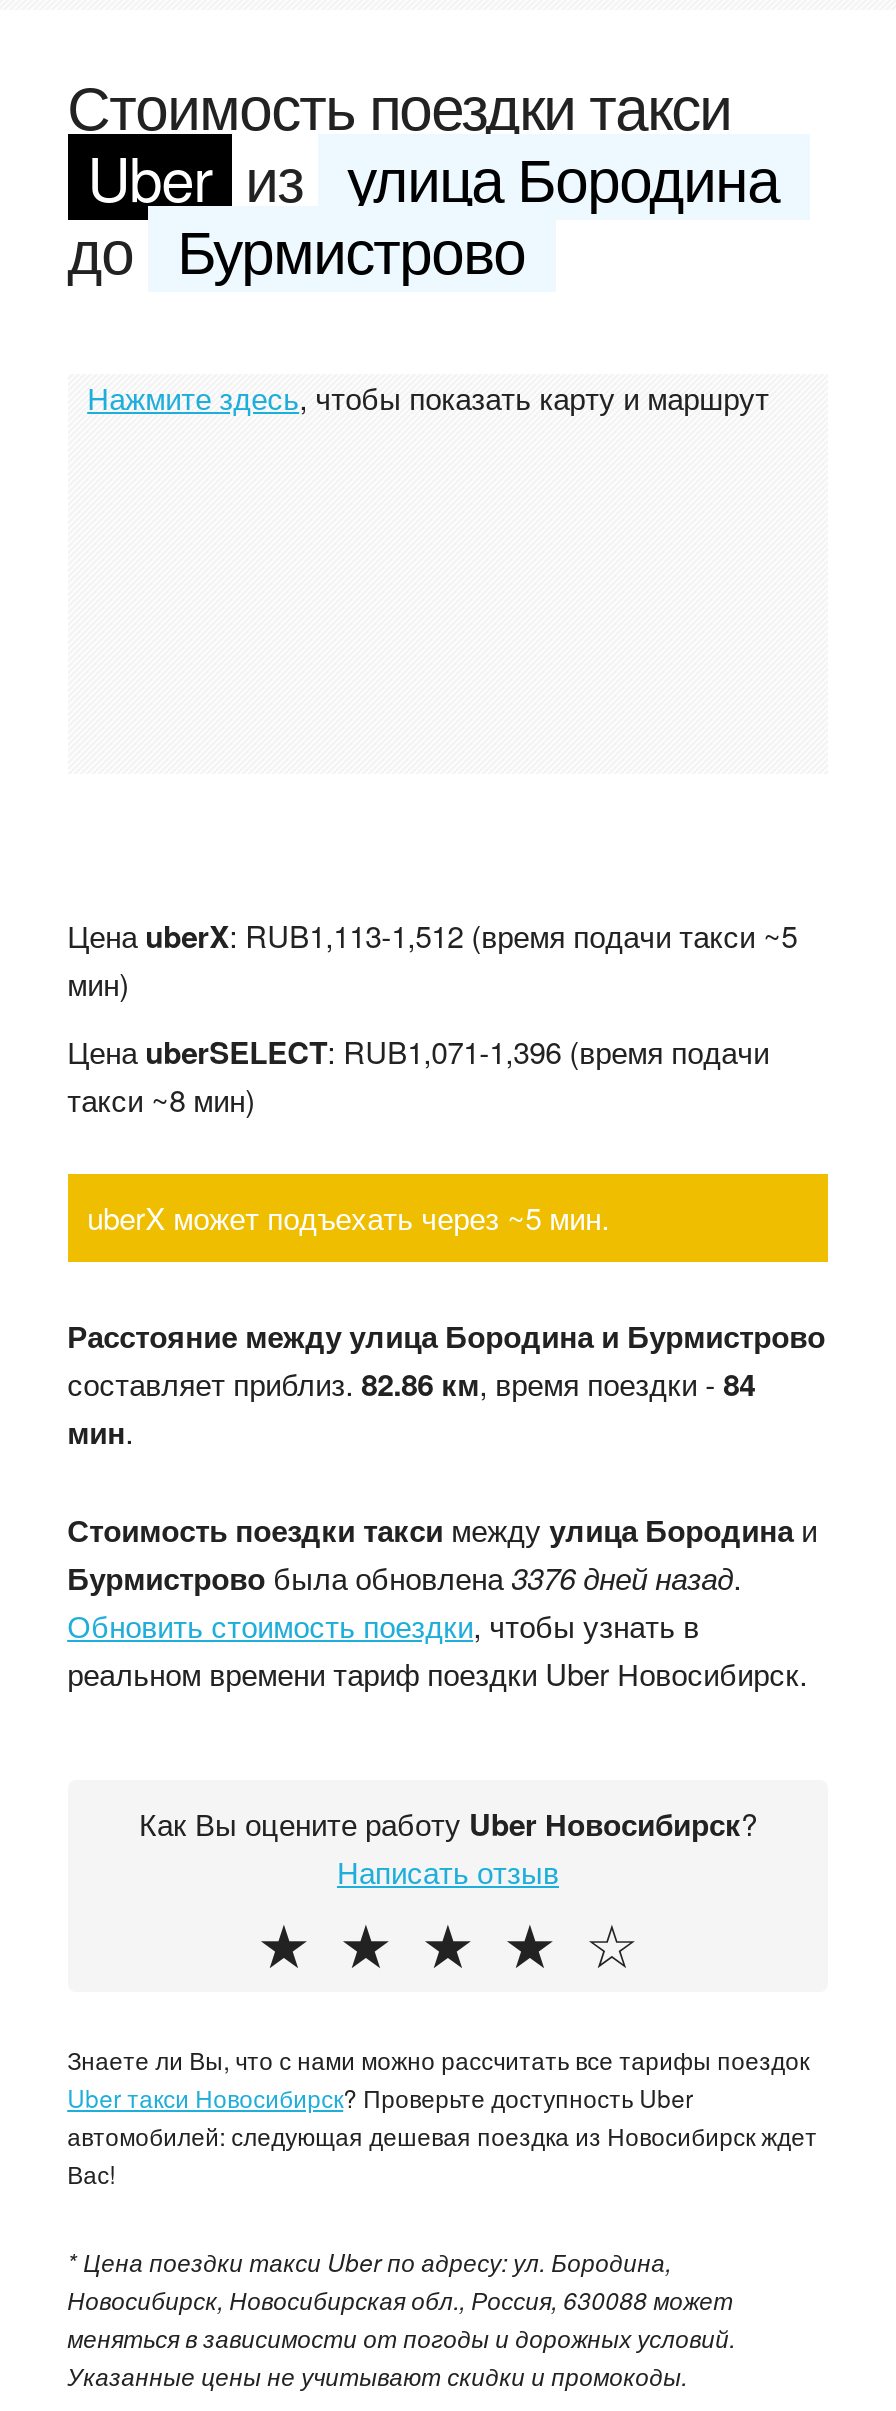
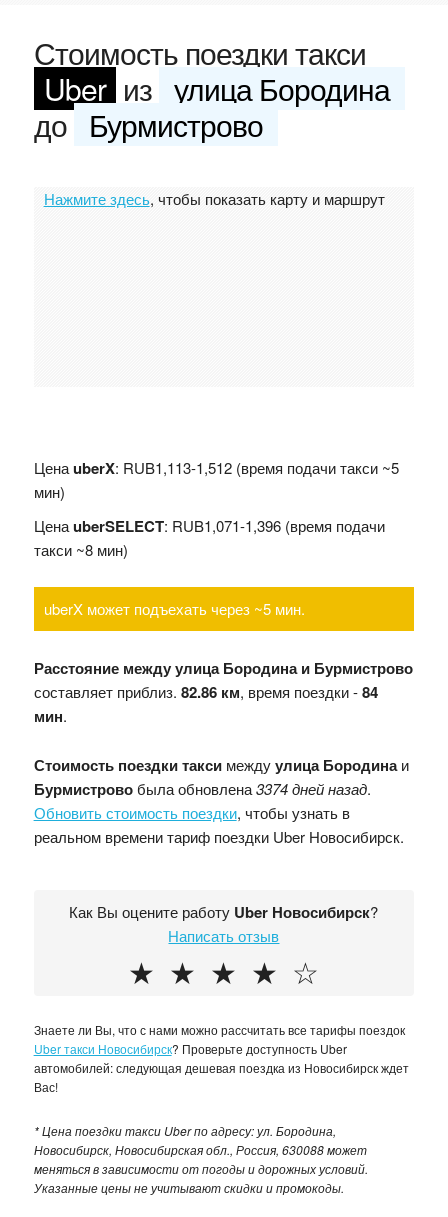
[67,1556,741,1600] Бурмистрово была обновлена 3376 дней назад. -> [34,778,371,800] Бурмистрово была обновлена 3374 дней назад.

